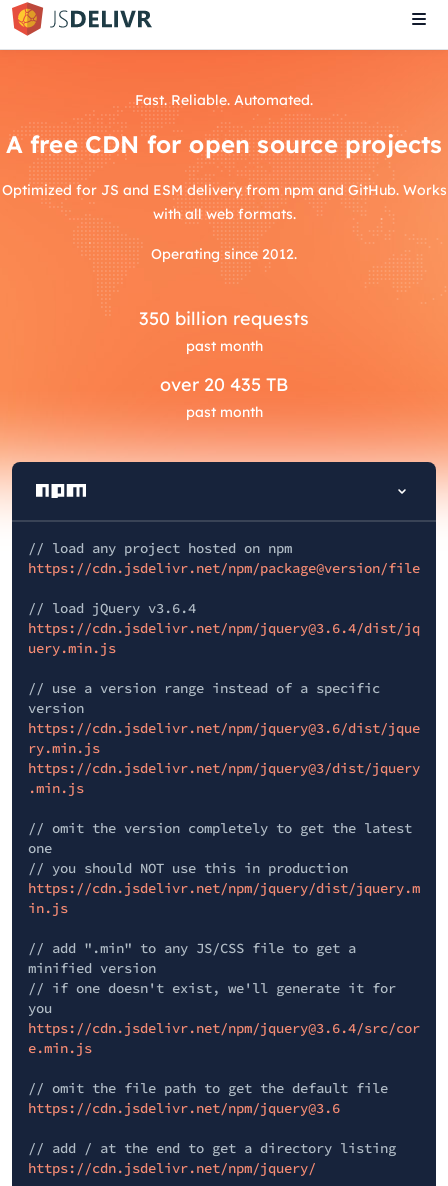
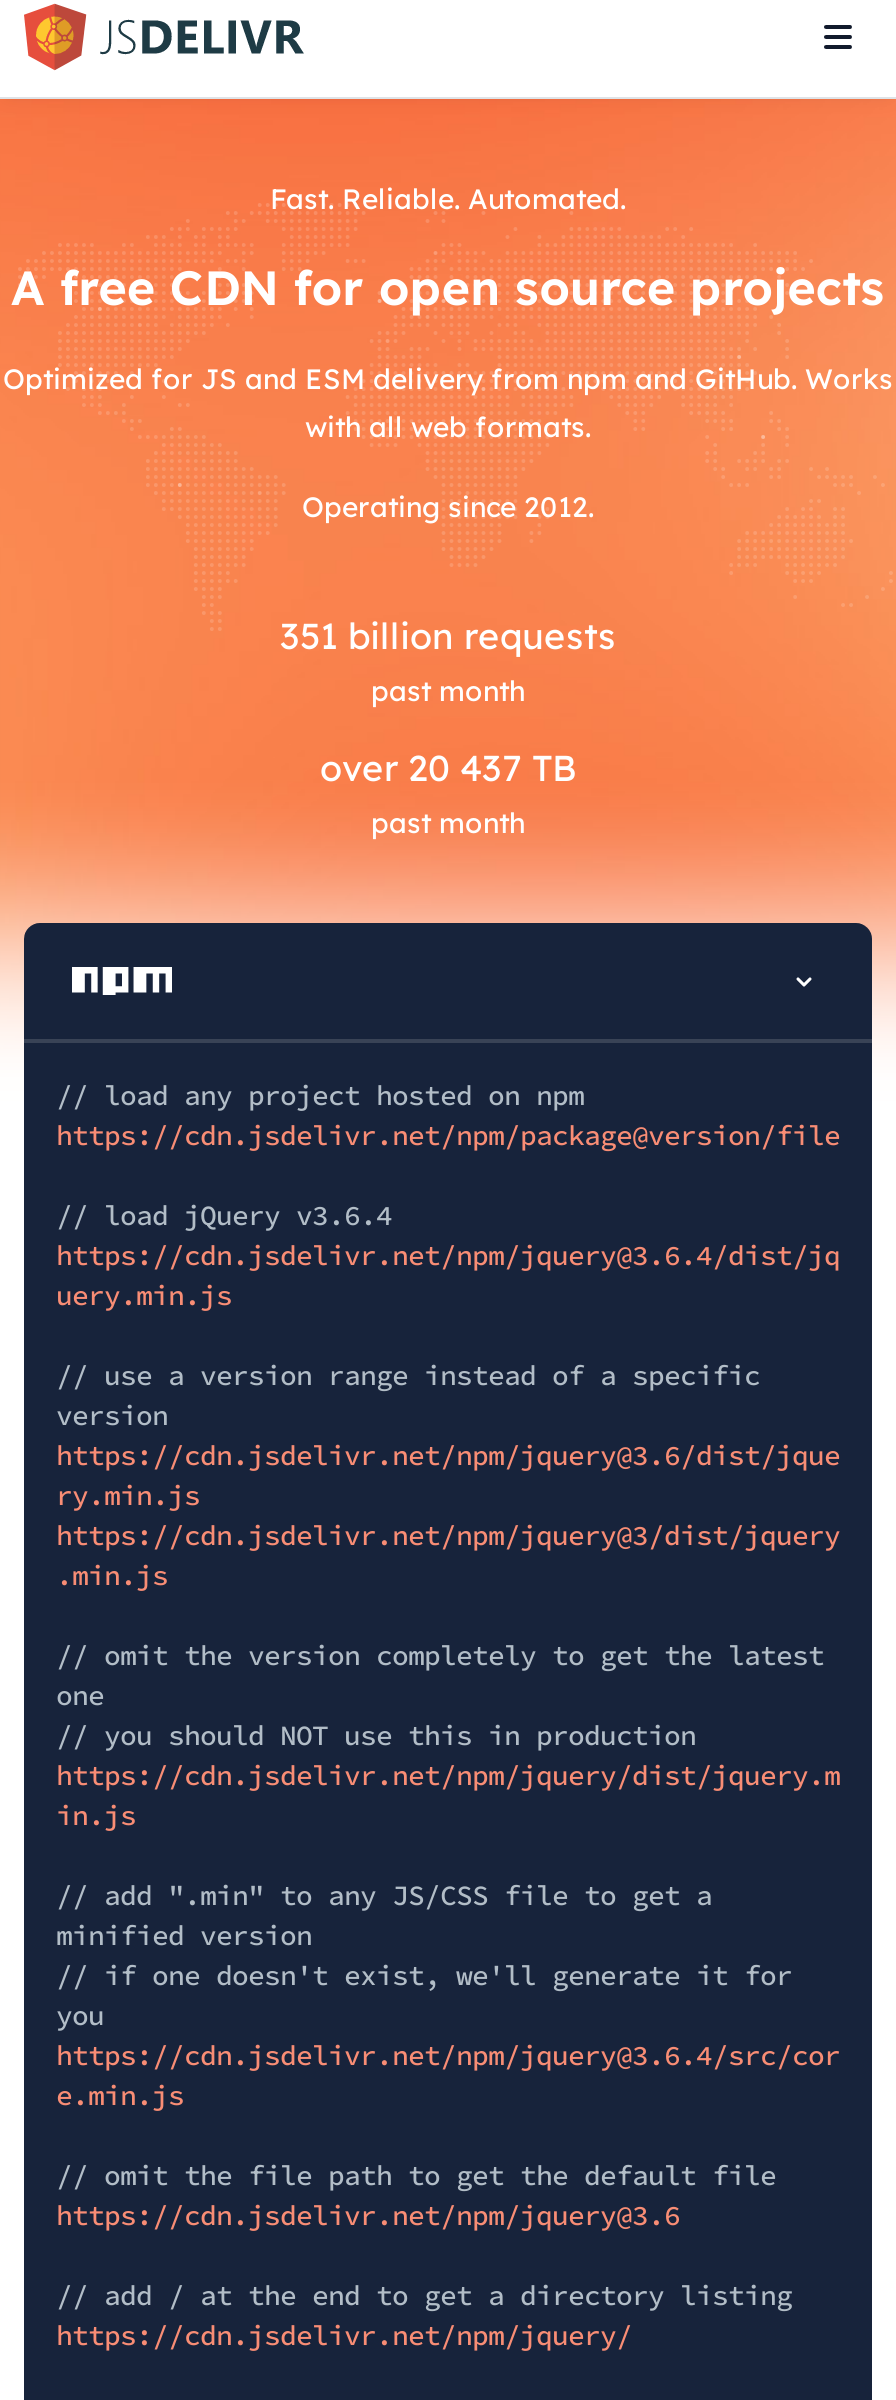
[139,307,309,330] 350 billion requests -> [280,613,616,659] 351 billion requests
[160,373,288,396] over 20 435 TB -> [320,745,576,791] over 20 437 TB

